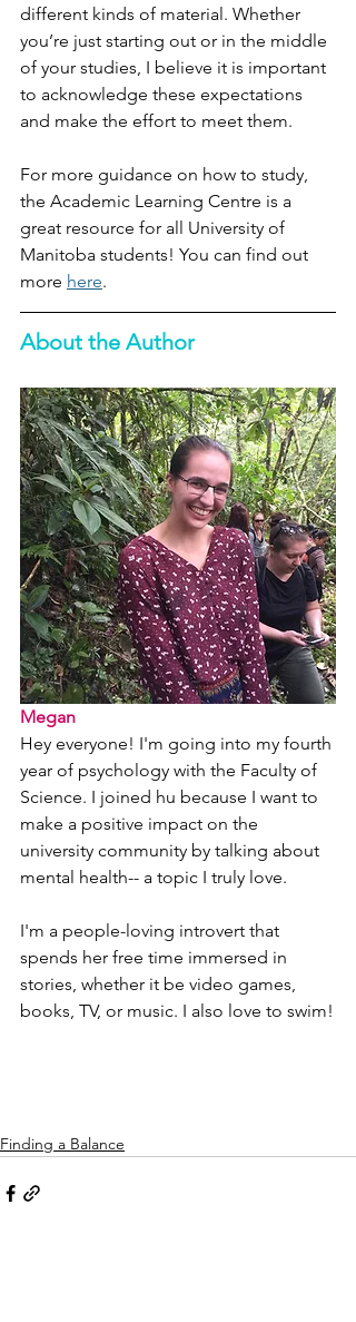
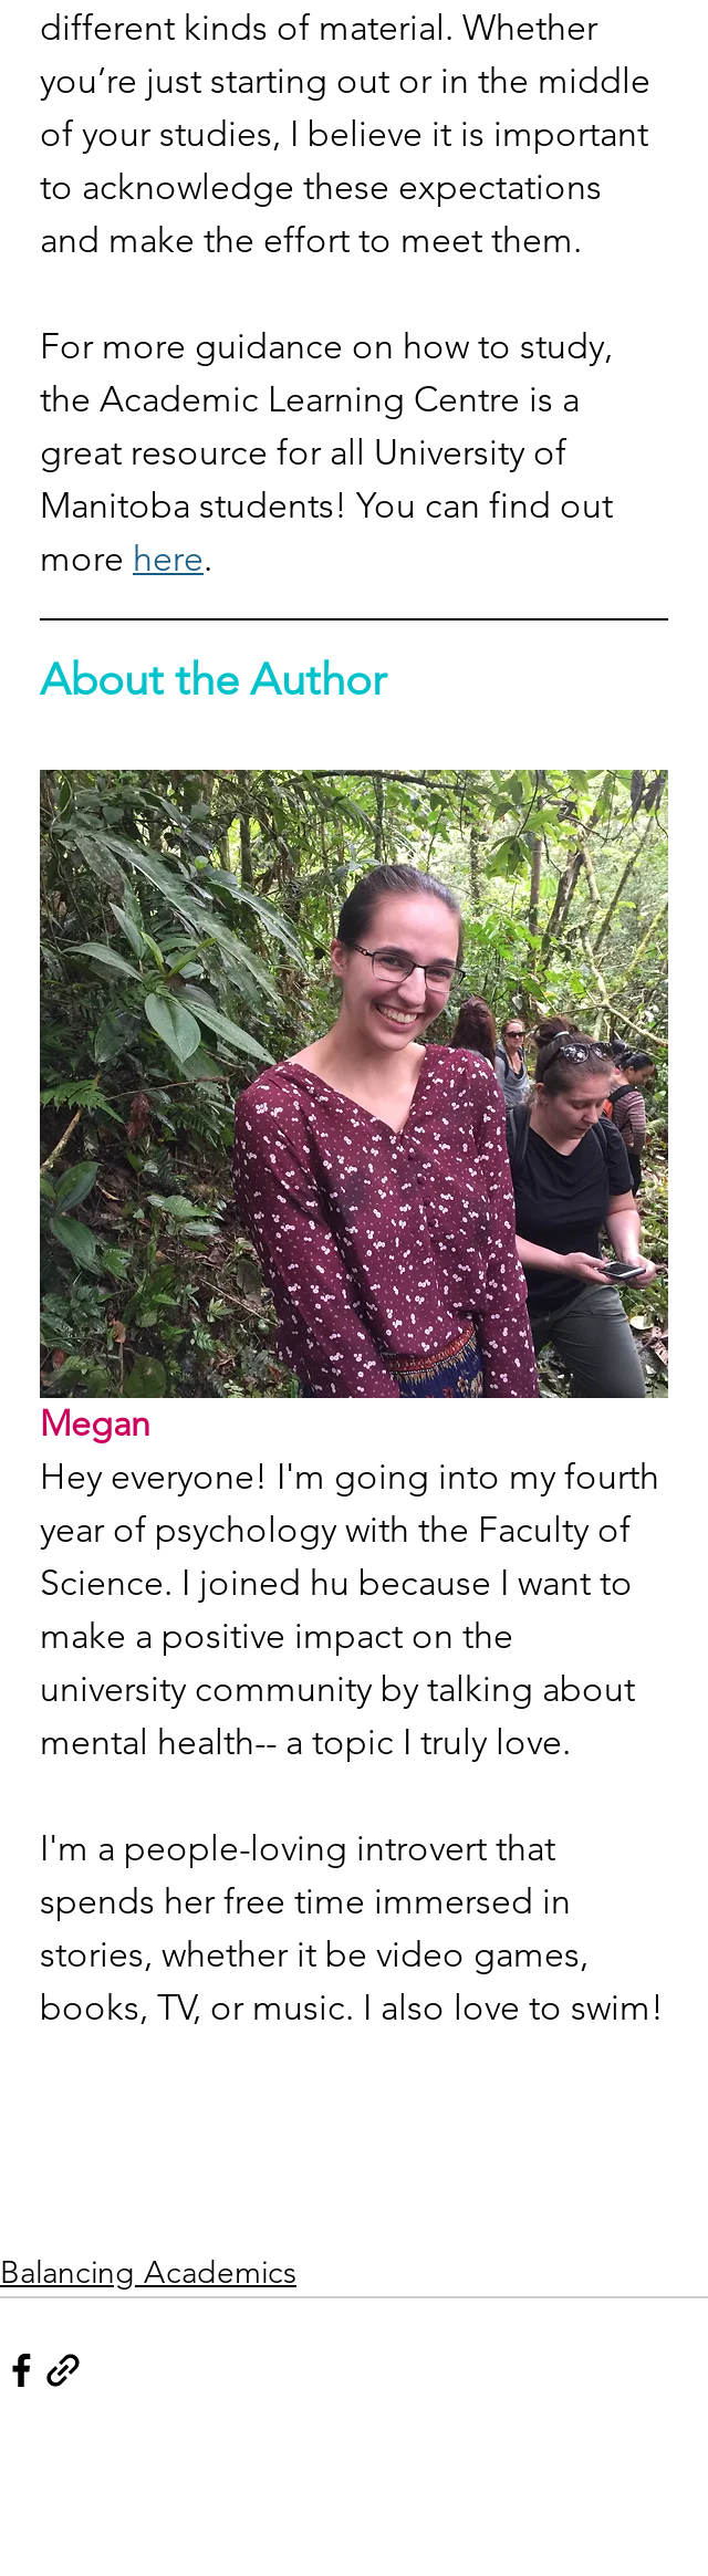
[0,1133,125,1153] Finding a Balance -> [0,2251,296,2291] Balancing Academics

